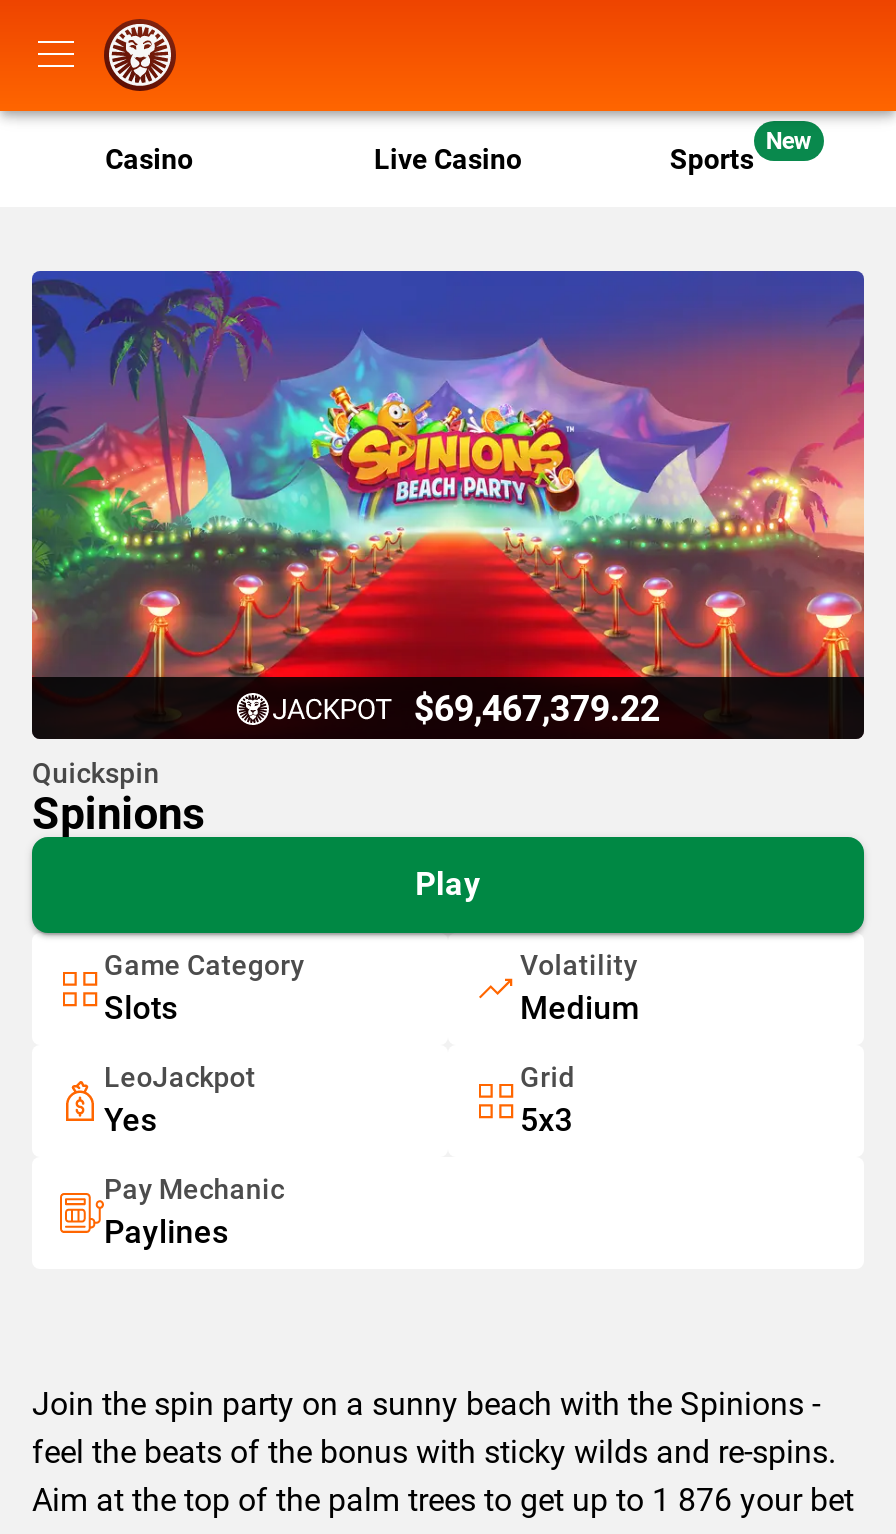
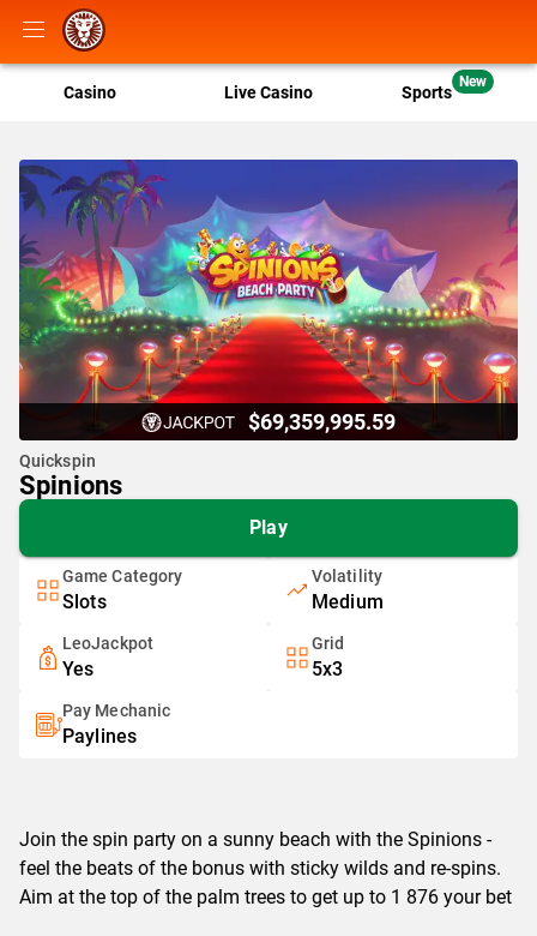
[414,687,660,729] $69,467,379.22 -> [248,409,395,434] $69,359,995.59

